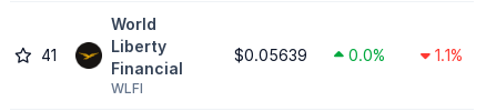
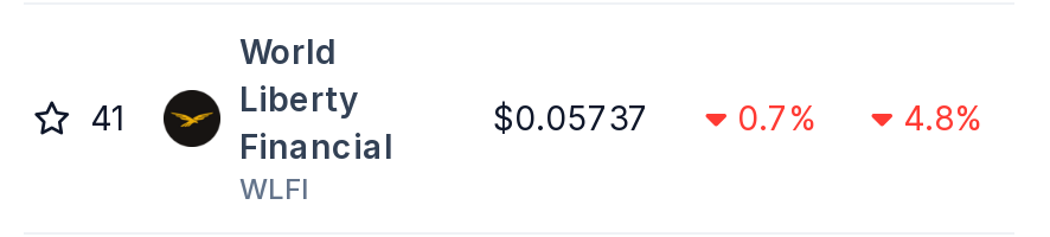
[234,46,307,64] $0.05639 -> [493,97,649,137] $0.05737
[348,46,385,64] 0.0% -> [737,97,815,137] 0.7%
[435,46,463,64] 1.1% -> [903,97,981,137] 4.8%

